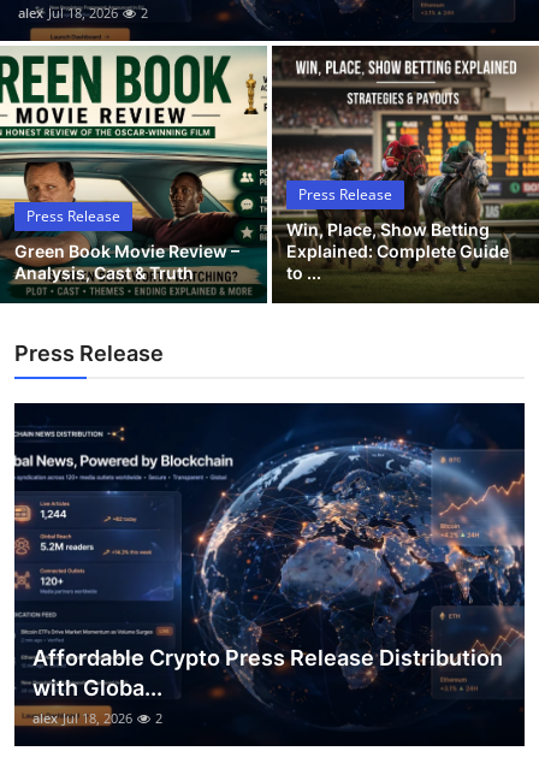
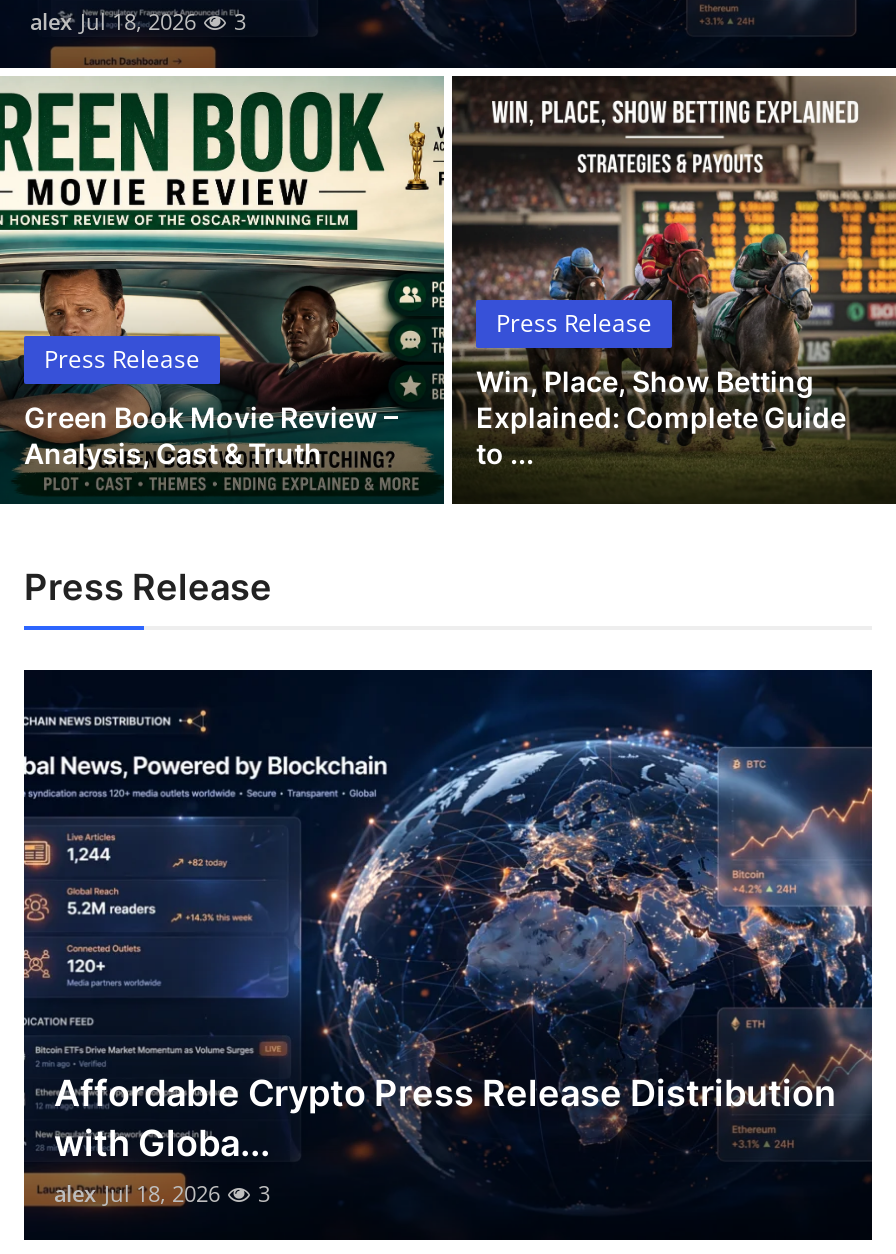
[137,4,148,22] 2 -> [228,6,246,36] 3
[152,709,162,727] 2 -> [252,1178,270,1208] 3

